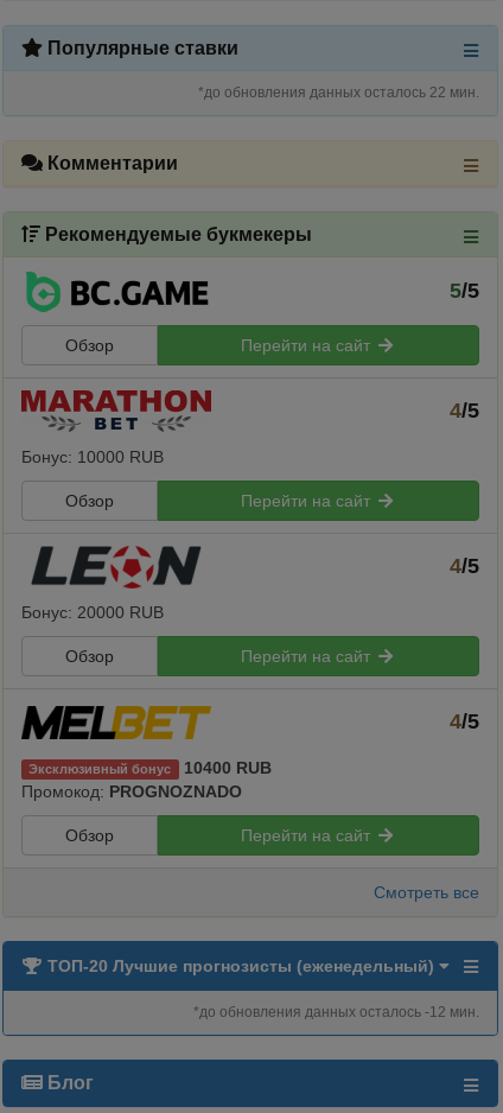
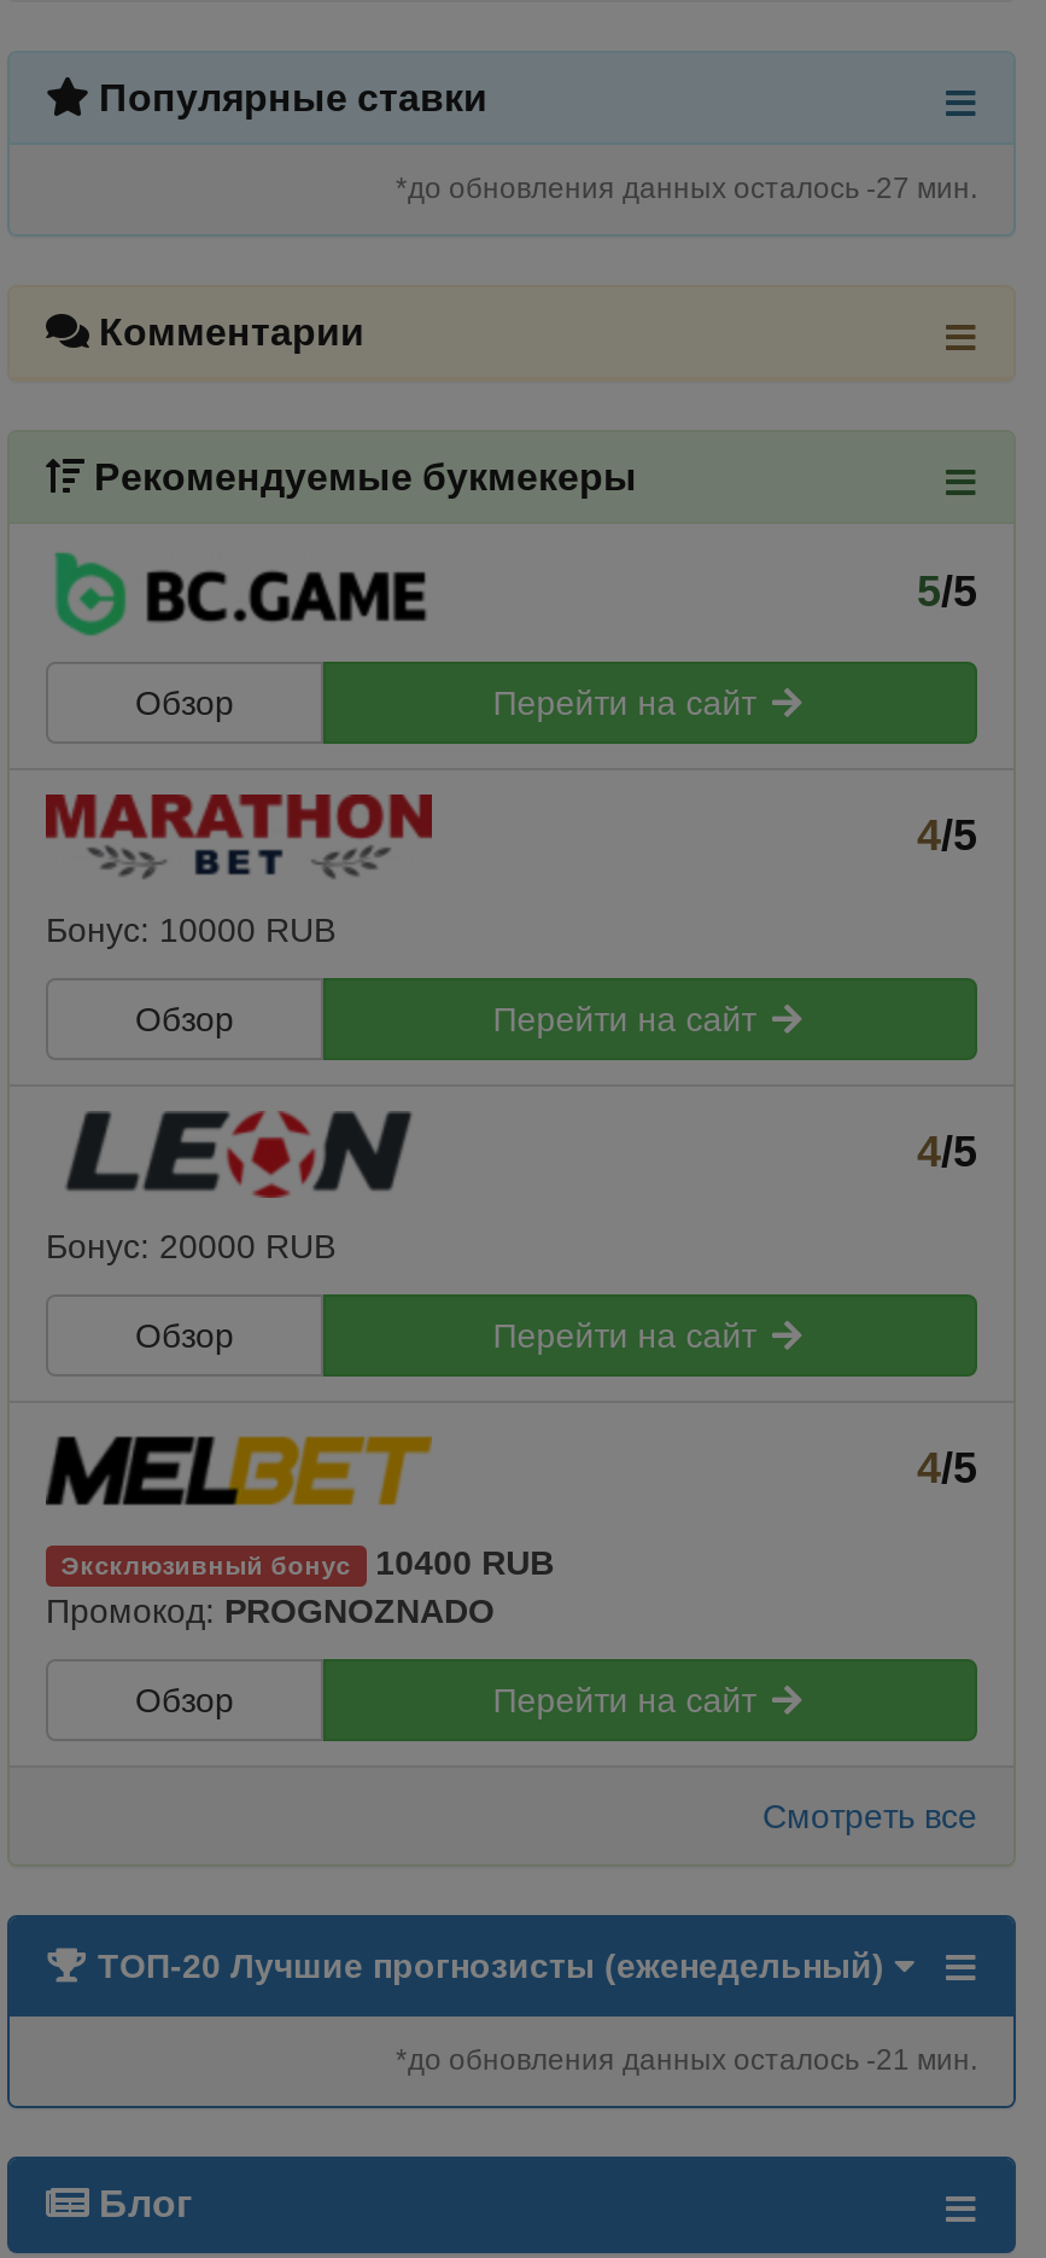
[198,84,479,101] *до обновления данных осталось 22 мин. -> [396,171,977,205] *до обновления данных осталось -27 мин.
[193,1004,479,1020] *до обновления данных осталось -12 мин. -> [396,2043,977,2077] *до обновления данных осталось -21 мин.

